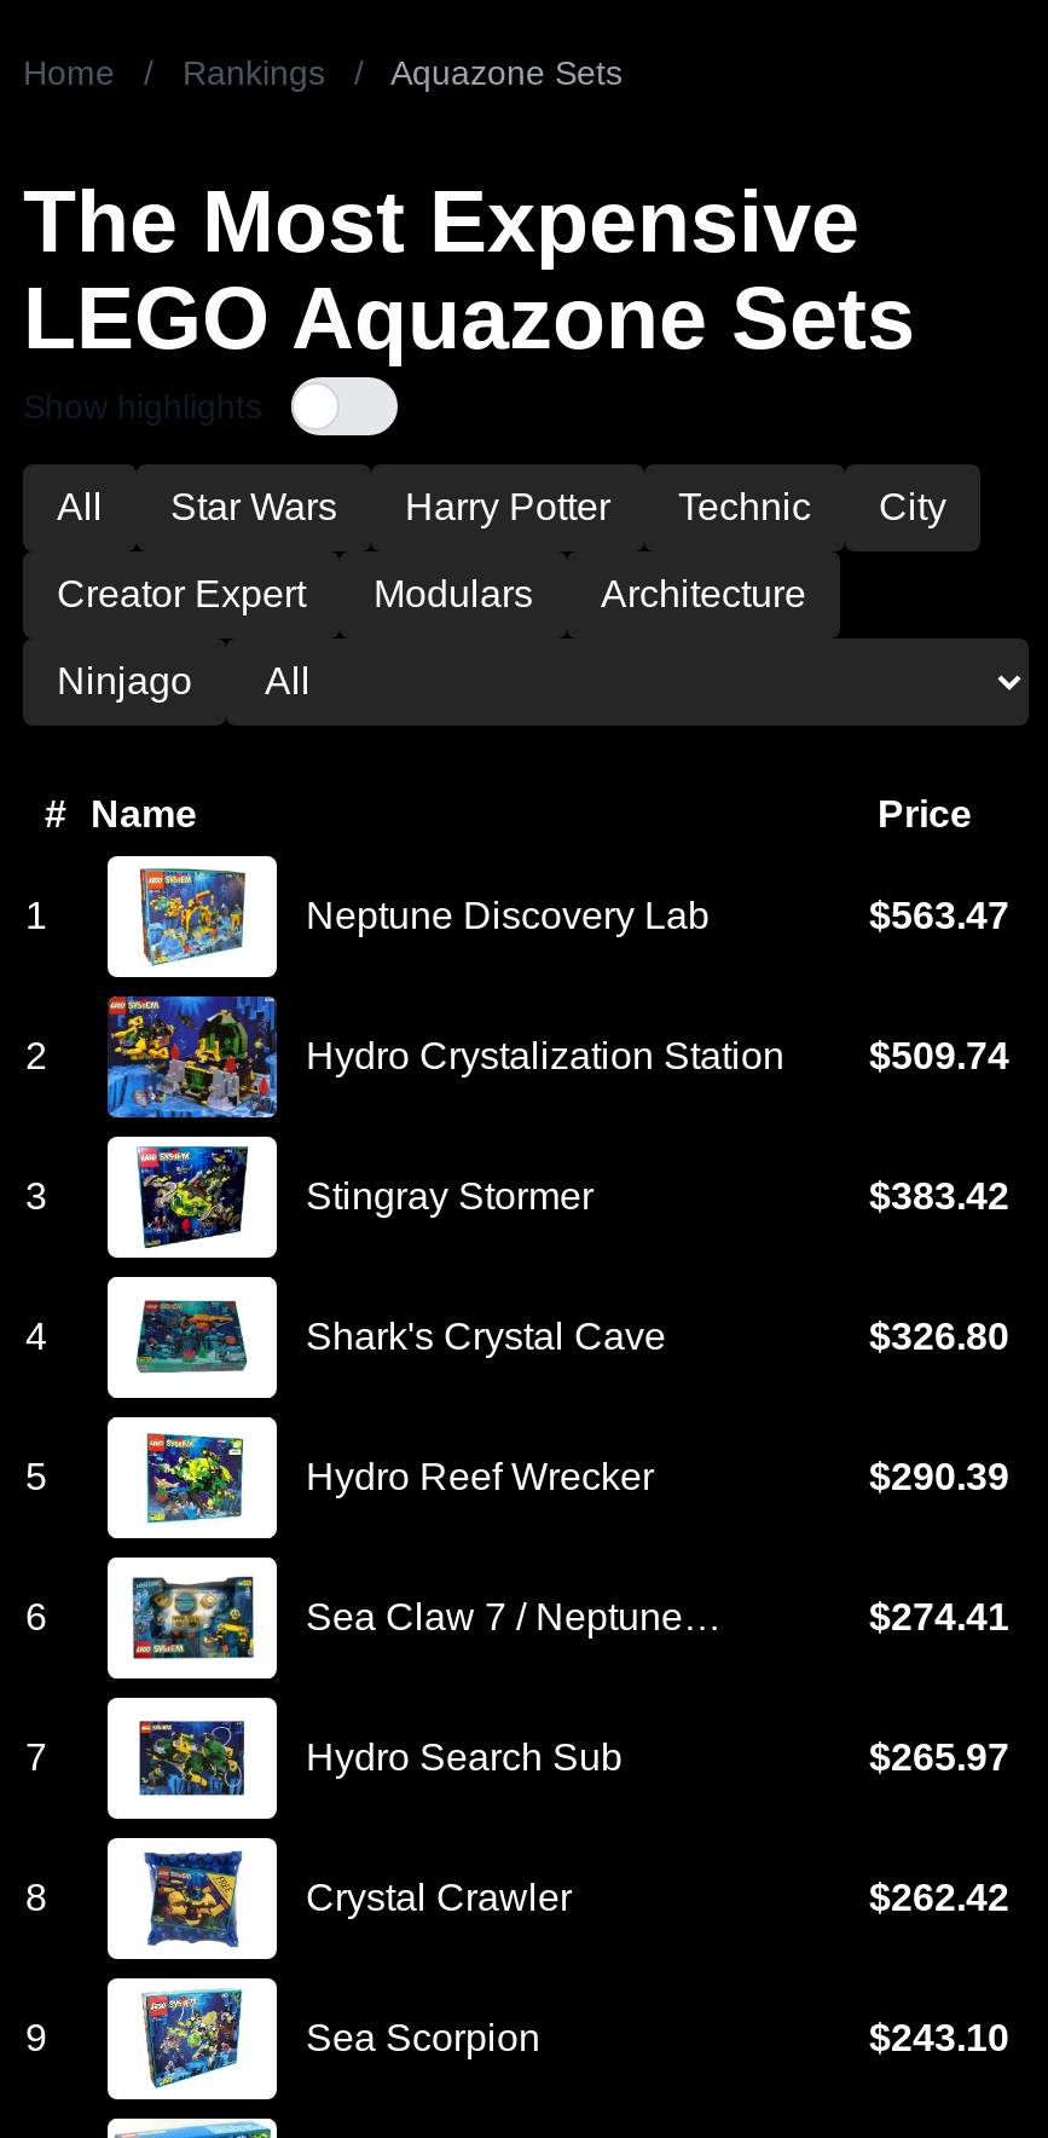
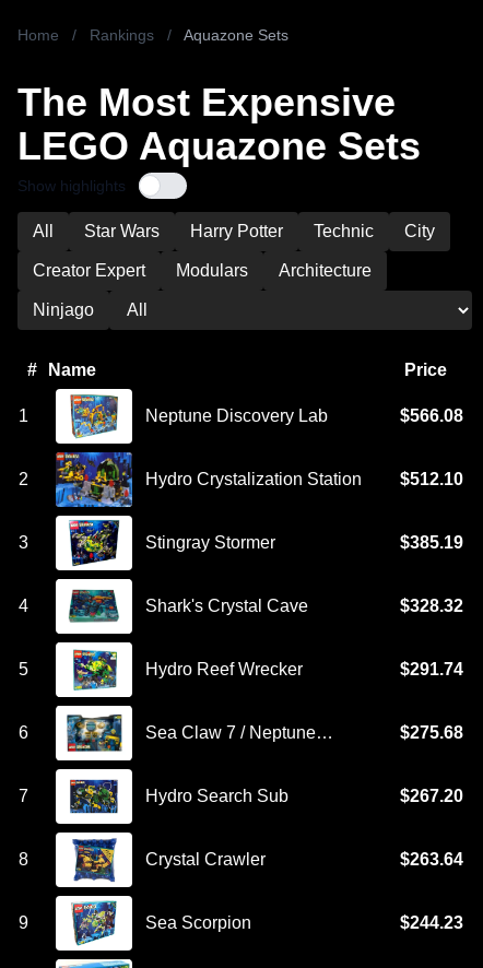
[869,895,1009,936] $563.47 -> [400,406,463,425] $566.08
[869,1035,1009,1076] $509.74 -> [400,470,463,488] $512.10
[869,1175,1009,1217] $383.42 -> [400,533,463,552] $385.19
[869,1316,1009,1357] $326.80 -> [400,597,463,615] $328.32
[869,1456,1009,1497] $290.39 -> [400,660,463,678] $291.74
[869,1596,1009,1637] $274.41 -> [400,723,463,742] $275.68
[869,1737,1009,1778] $265.97 -> [400,787,463,805] $267.20
[869,1877,1009,1918] $262.42 -> [400,850,463,869] $263.64
[869,2017,1009,2058] $243.10 -> [400,913,463,932] $244.23

